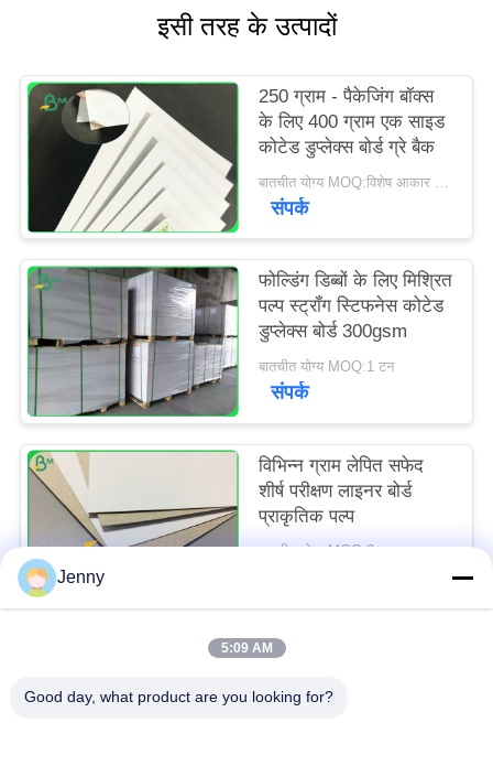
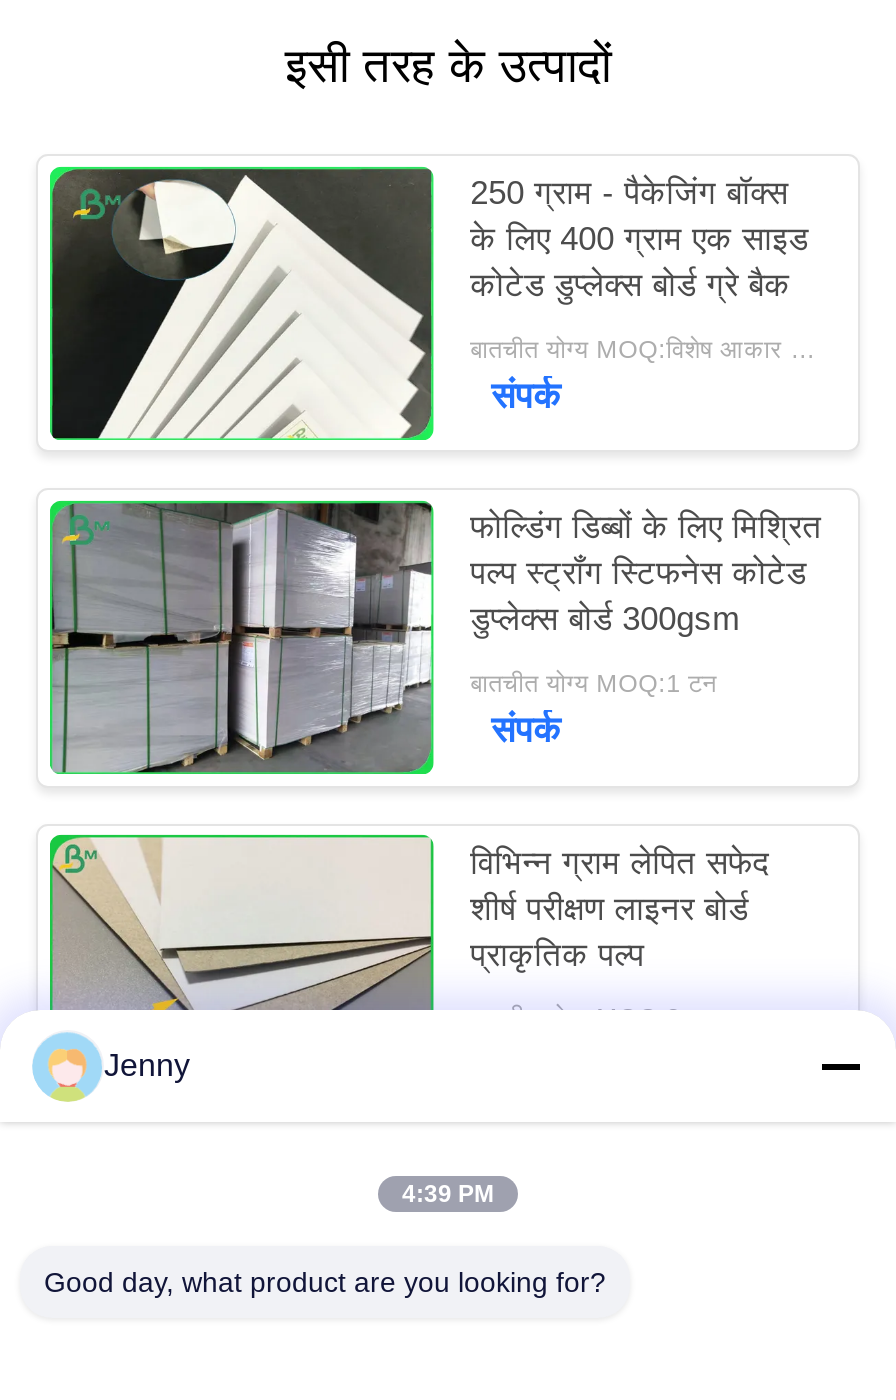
[221,640,272,656] 5:09 AM -> [402,1180,494,1208] 4:39 PM

